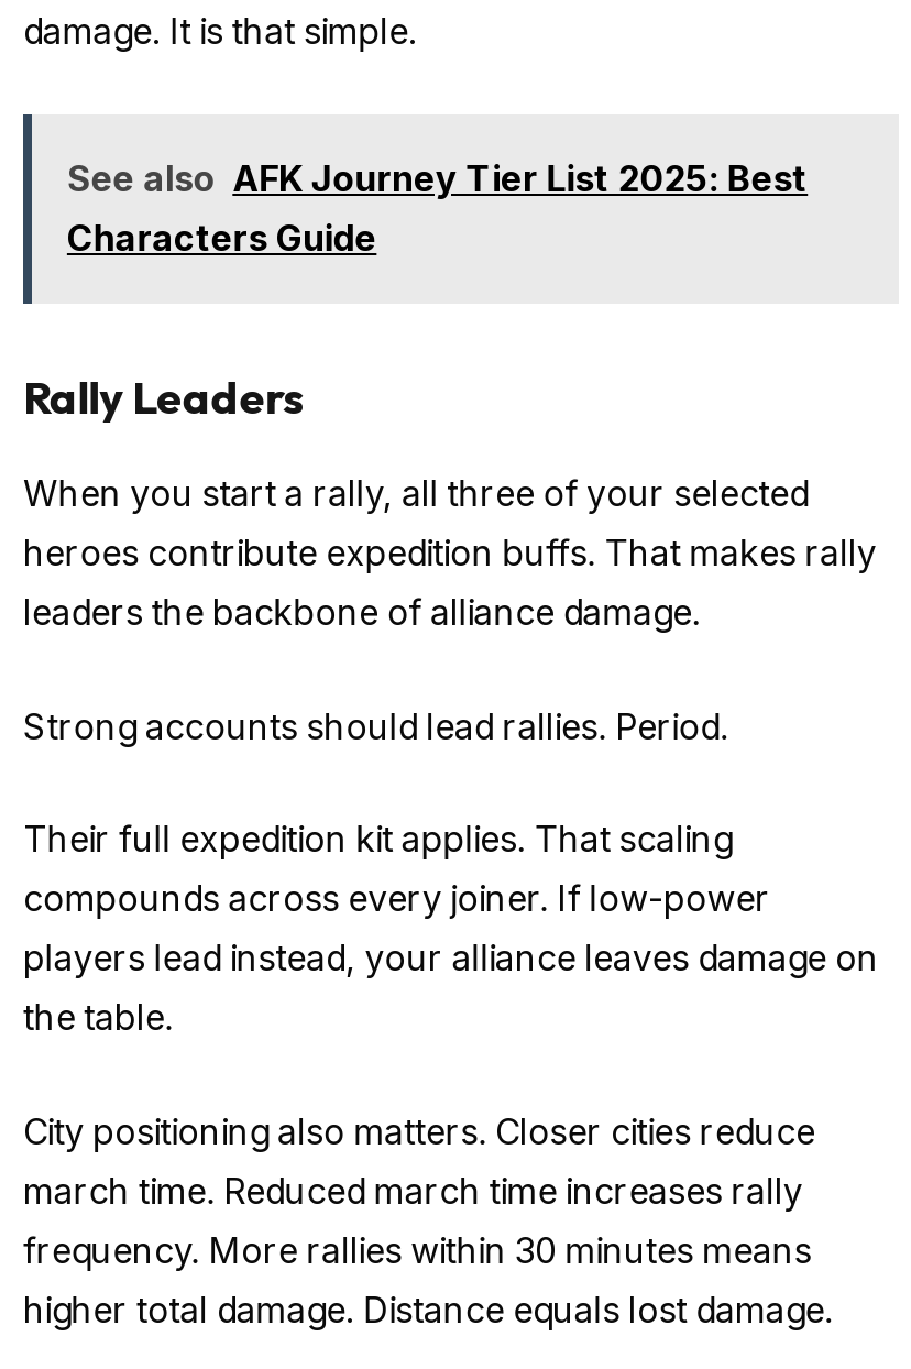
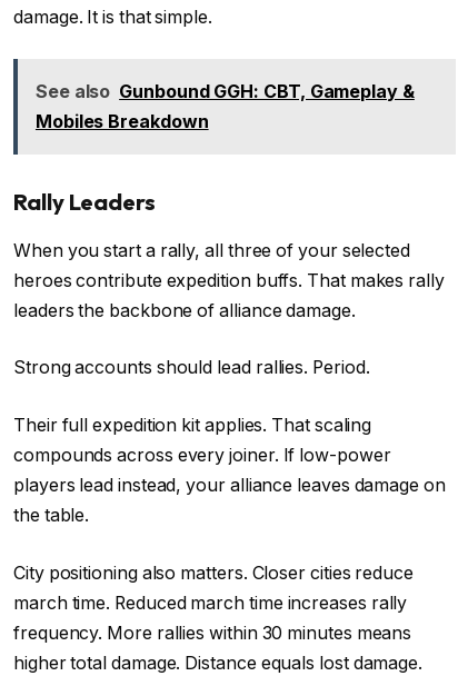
[67,156,808,260] See also AFK Journey Tier List 2025: Best | Characters Guide -> [35,80,415,132] See also Gunbound GGH: CBT, Gameplay & | Mobiles Breakdown

